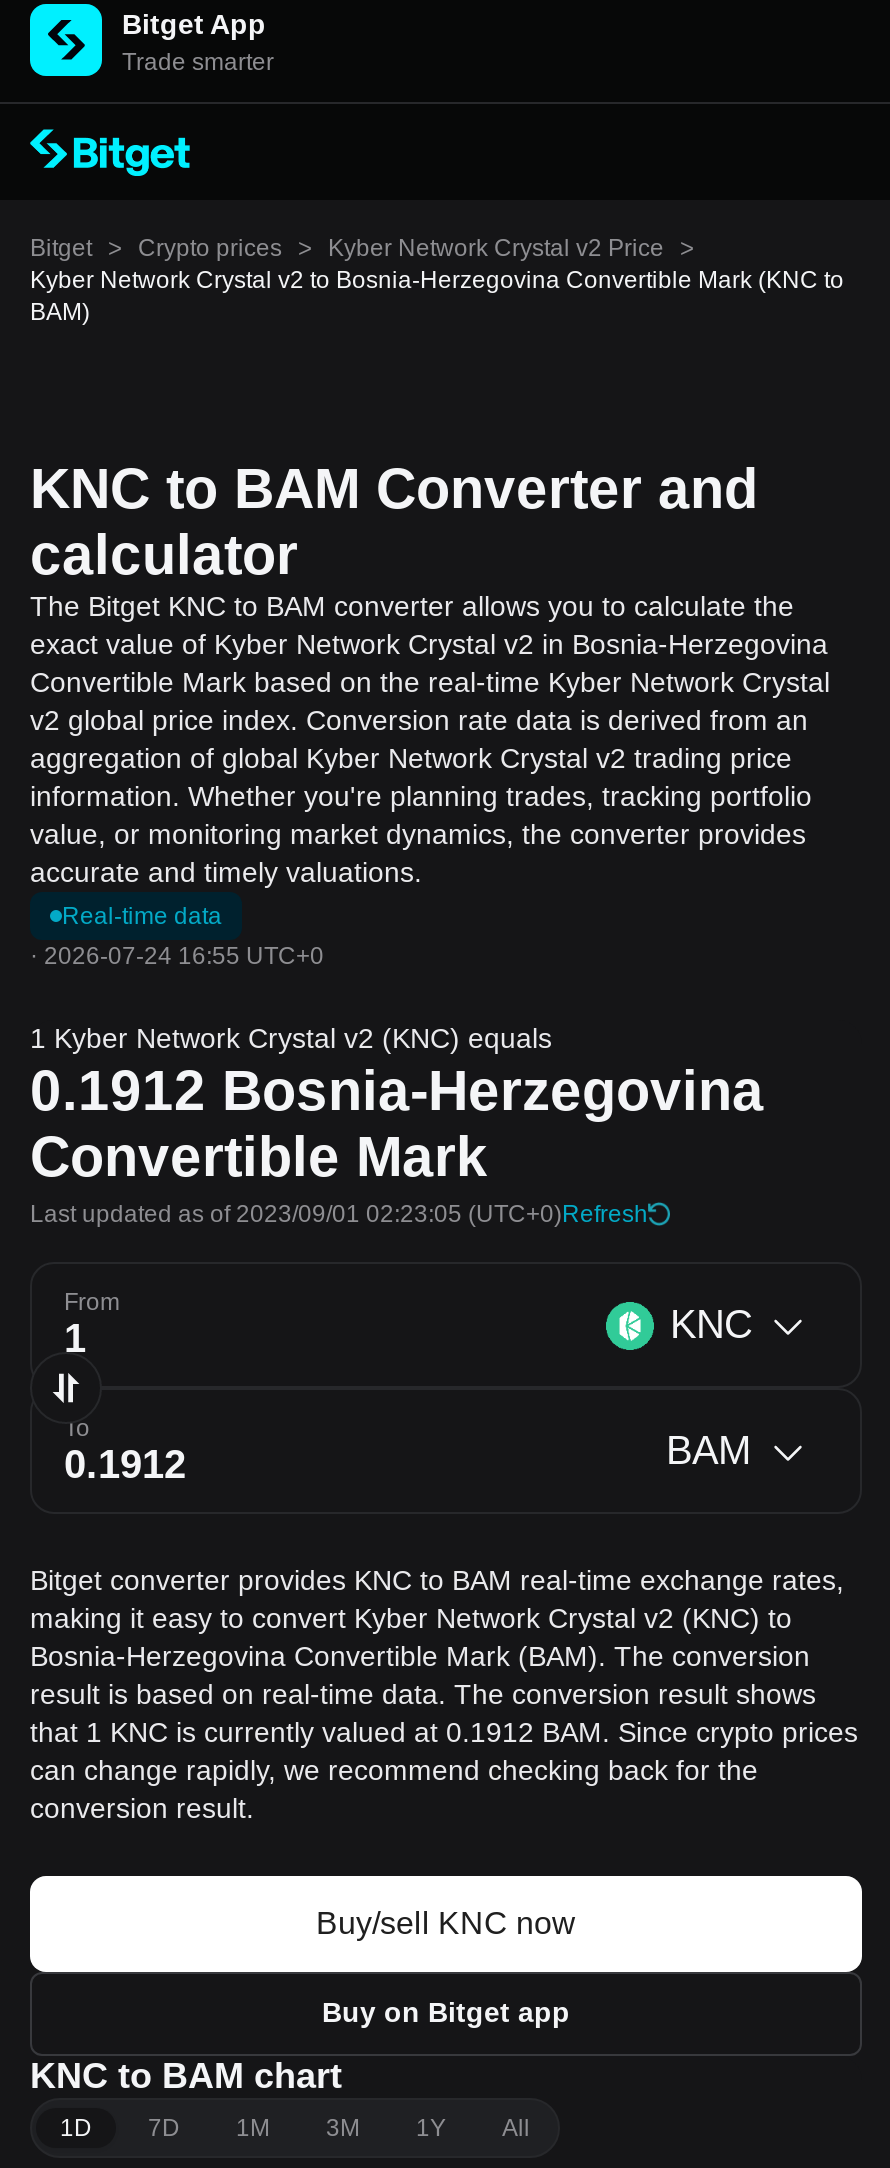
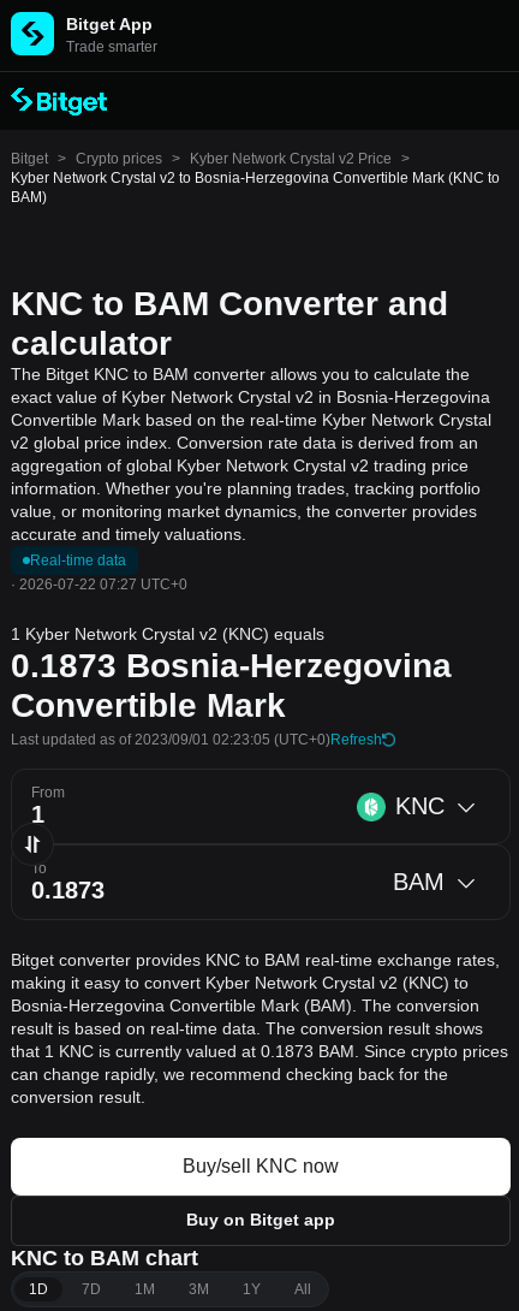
[30,942,324,970] · 2026-07-24 16:55 UTC+0 -> [11,576,187,593] · 2026-07-22 07:27 UTC+0
[30,1060,764,1122] 0.1912 Bosnia-Herzegovina -> [11,647,452,684] 0.1873 Bosnia-Herzegovina
[30,1716,858,1748] that 1 KNC is currently valued at 0.1912 BAM. Since crypto prices -> [11,1042,508,1061] that 1 KNC is currently valued at 0.1873 BAM. Since crypto prices

